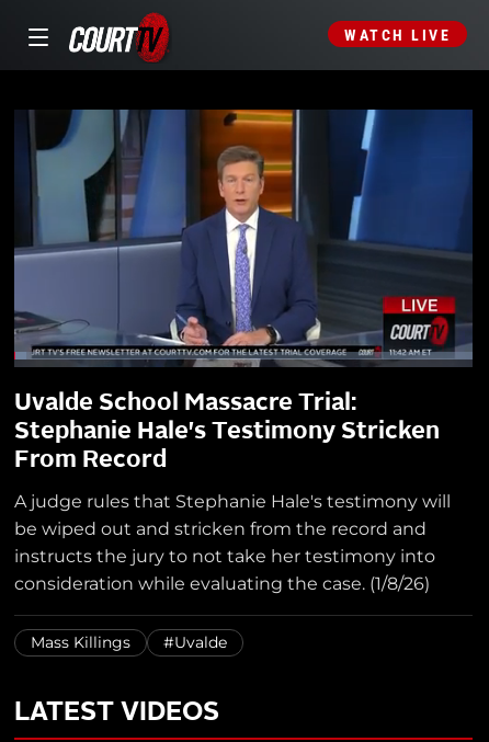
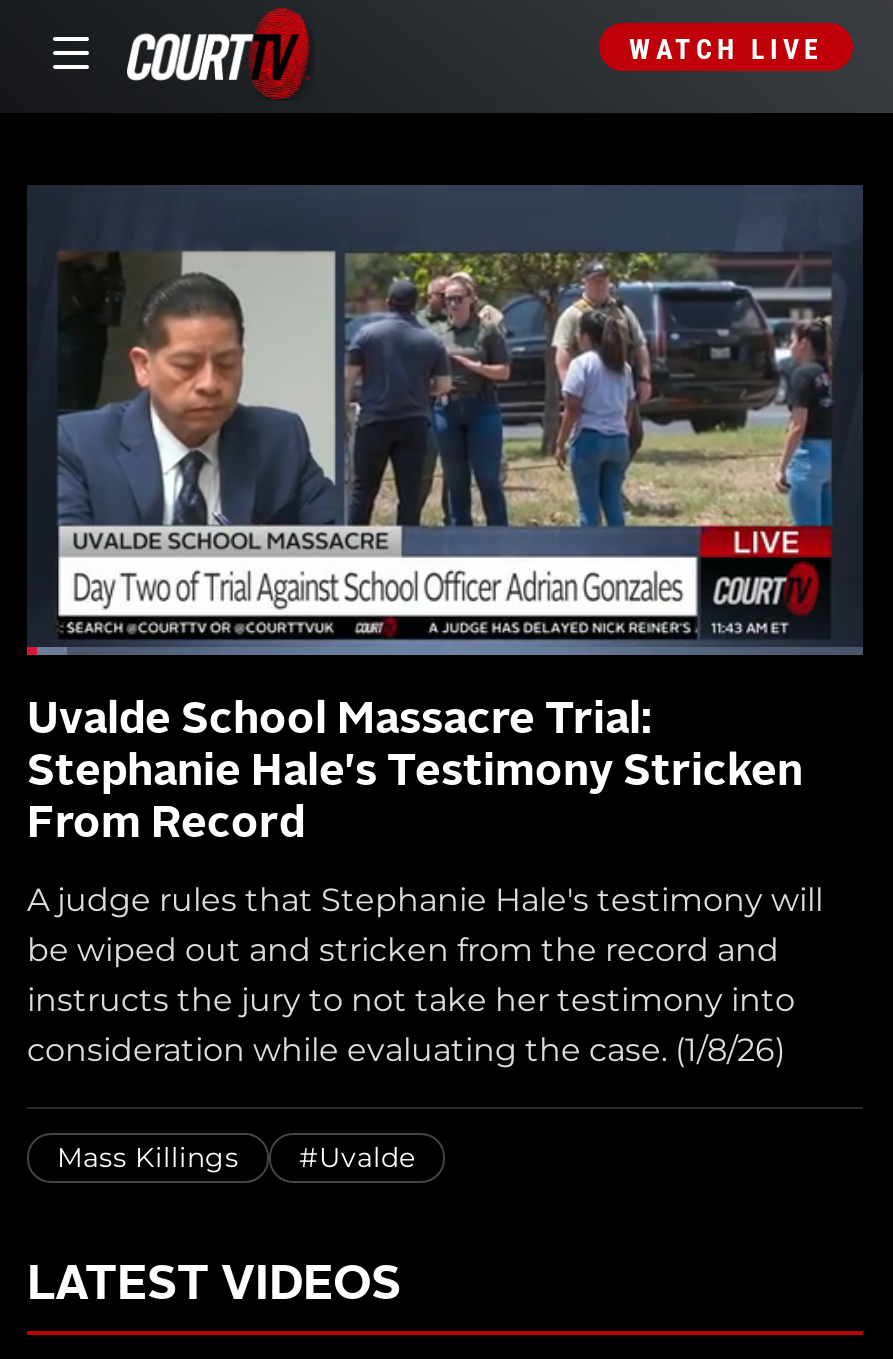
[13,109,473,367] [image] -> [27,185,861,657] [image]

